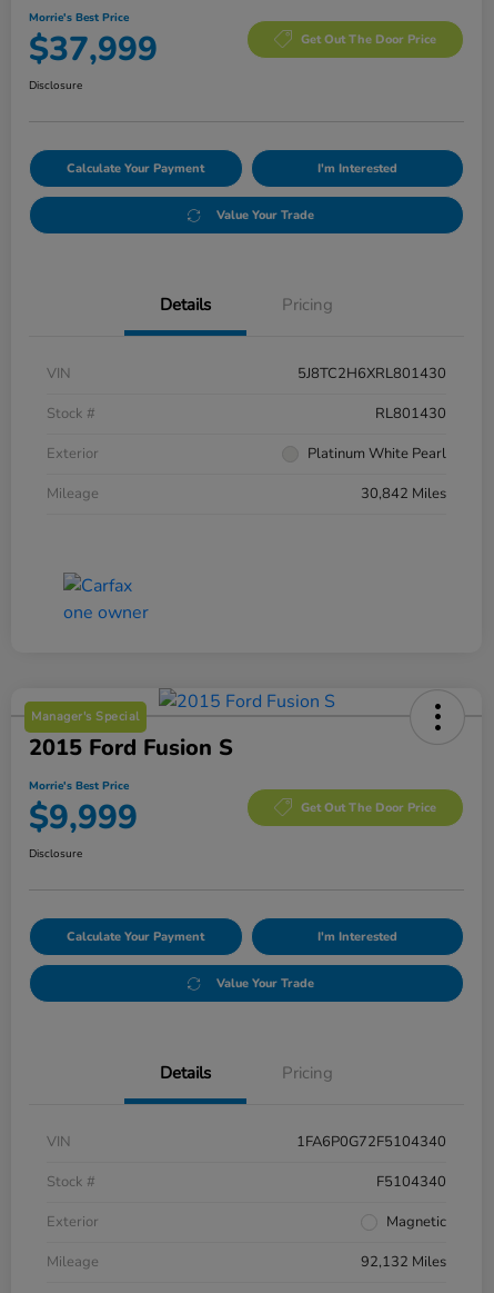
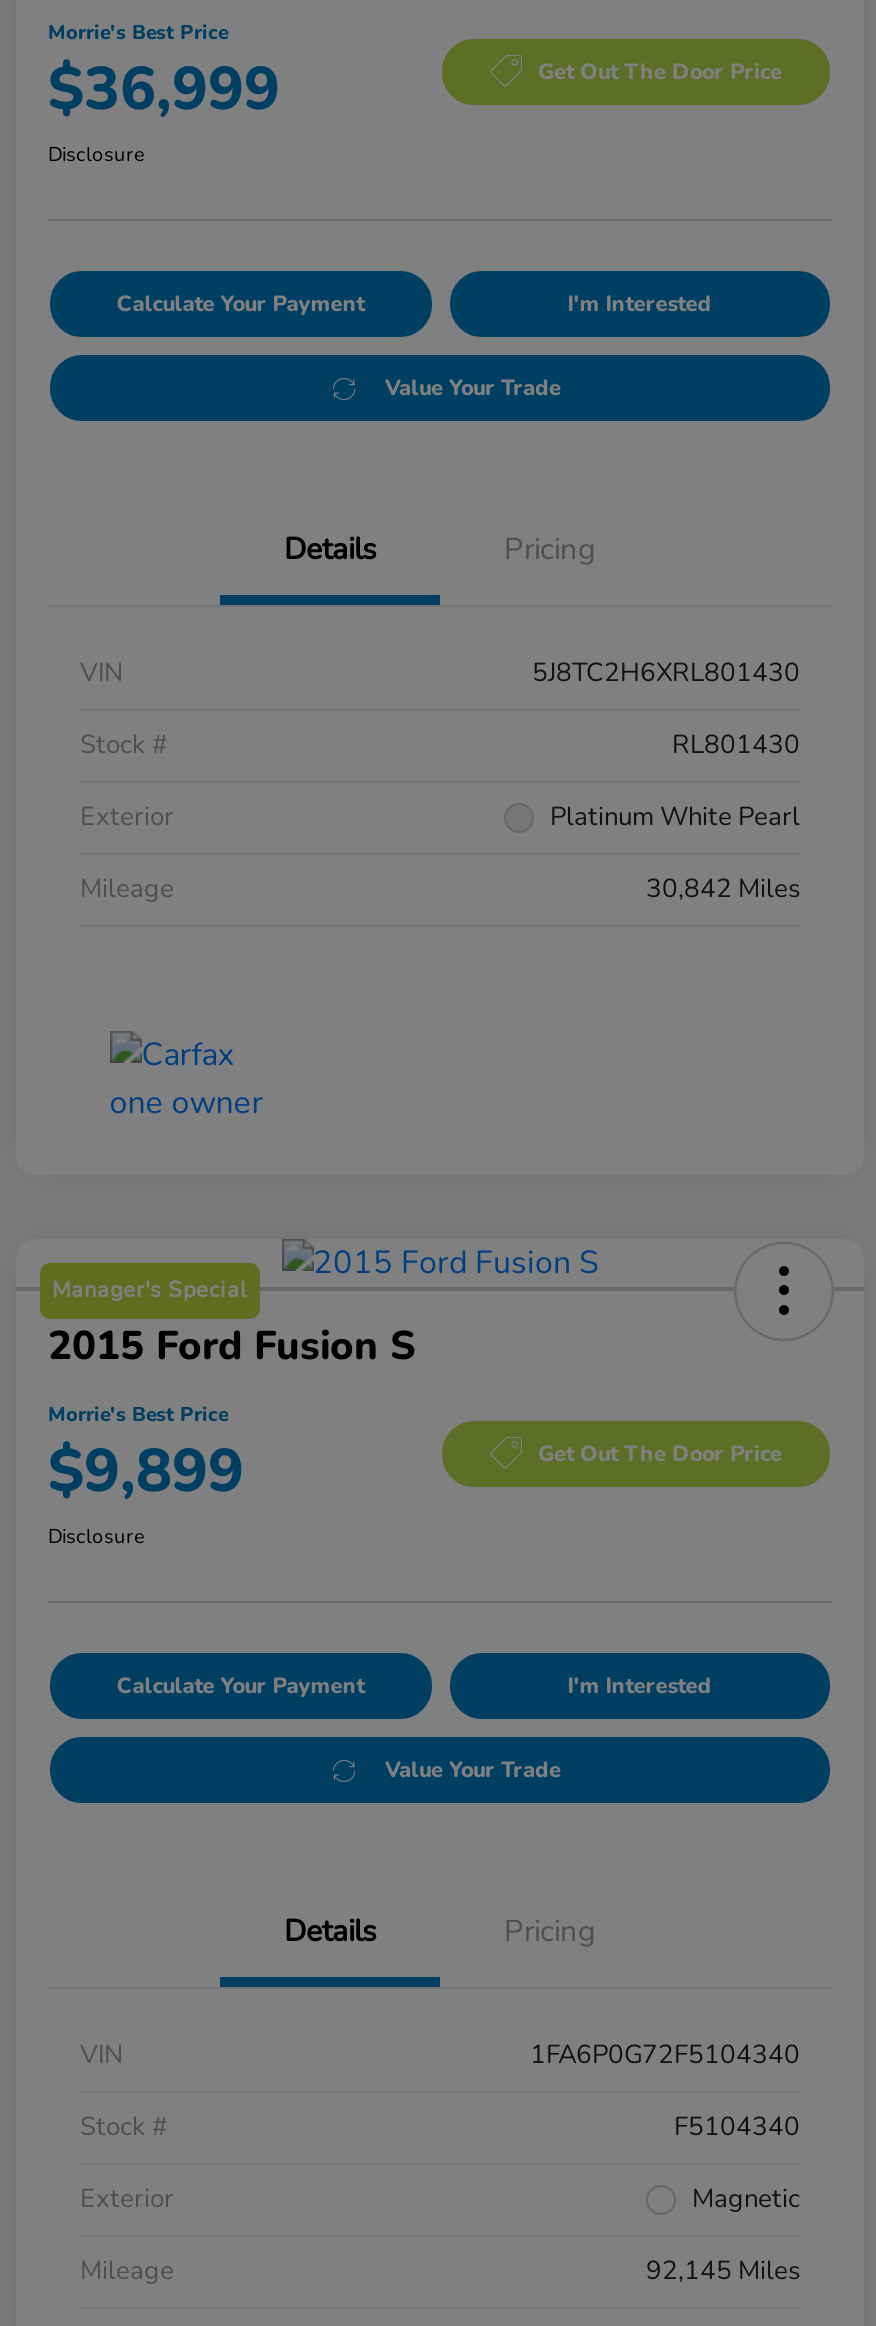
[29,27,158,72] $37,999 -> [48,49,280,131] $36,999
[29,795,138,841] $9,999 -> [48,1431,244,1513] $9,899
[361,1252,446,1272] 92,132 Miles -> [646,2253,800,2289] 92,145 Miles

